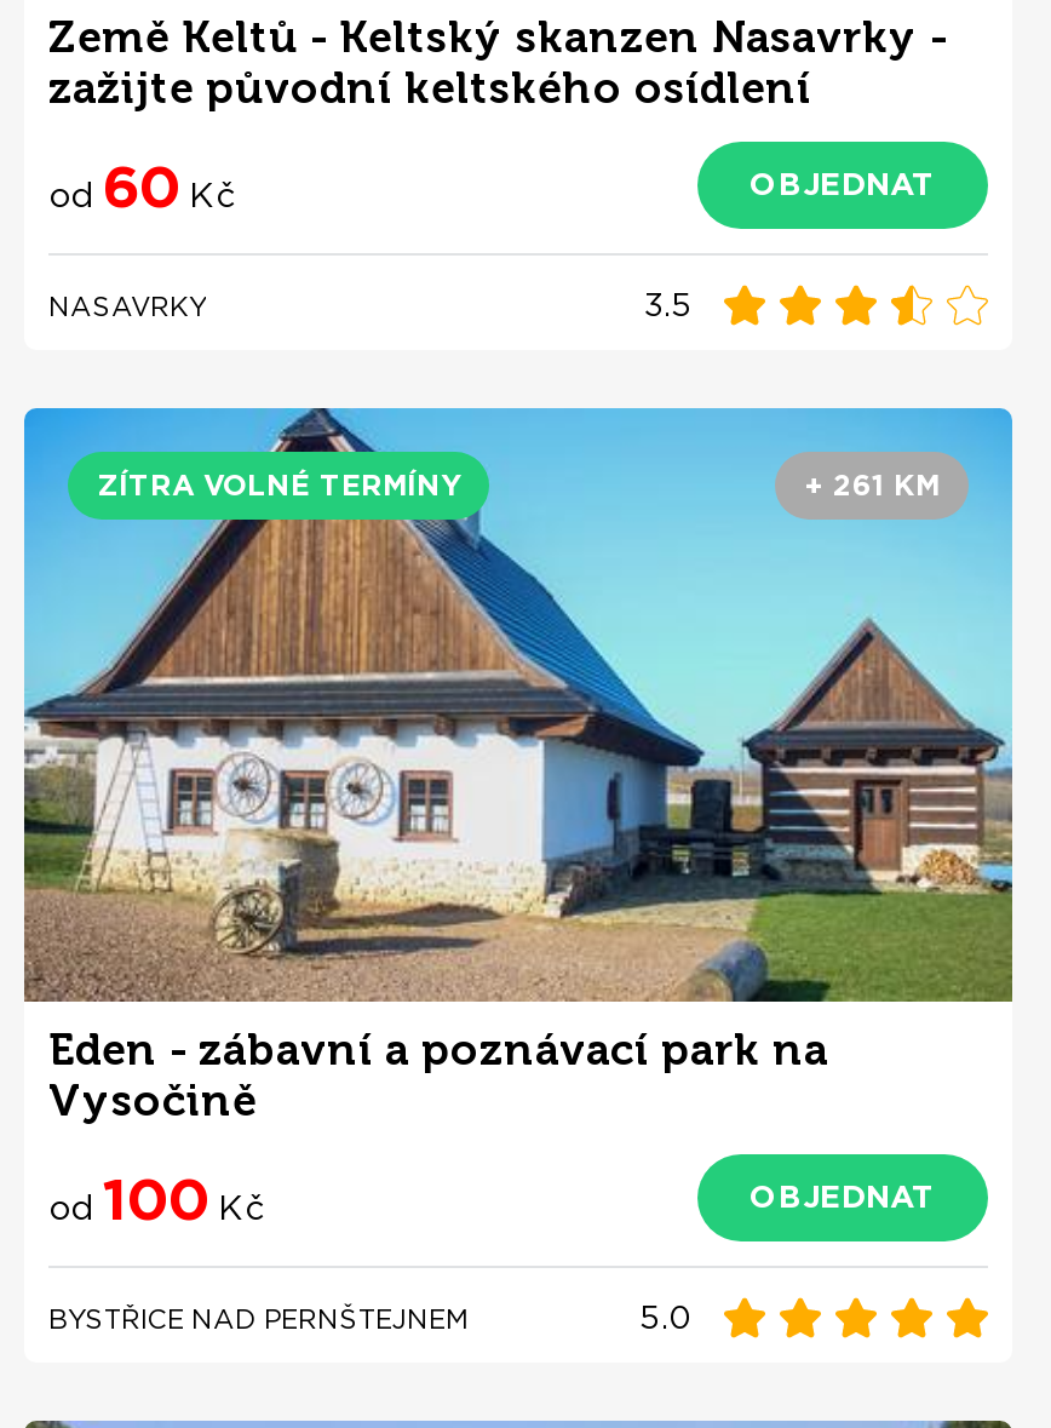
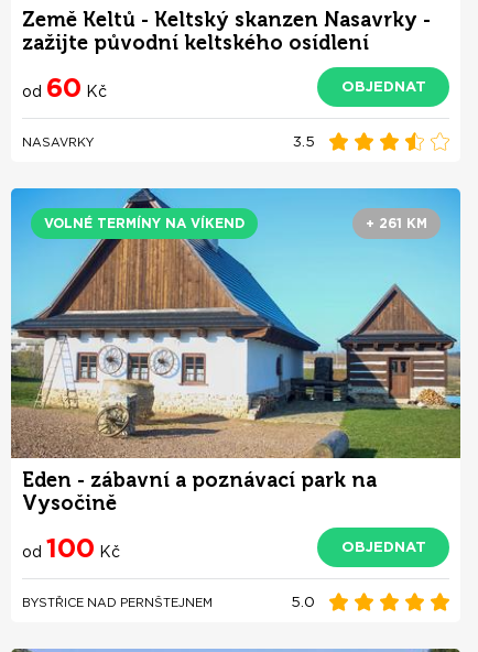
[97,467,460,503] ZÍTRA VOLNÉ TERMÍNY -> [44,215,245,232] VOLNÉ TERMÍNY NA VÍKEND

